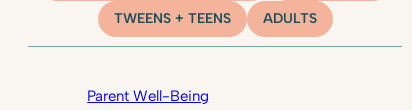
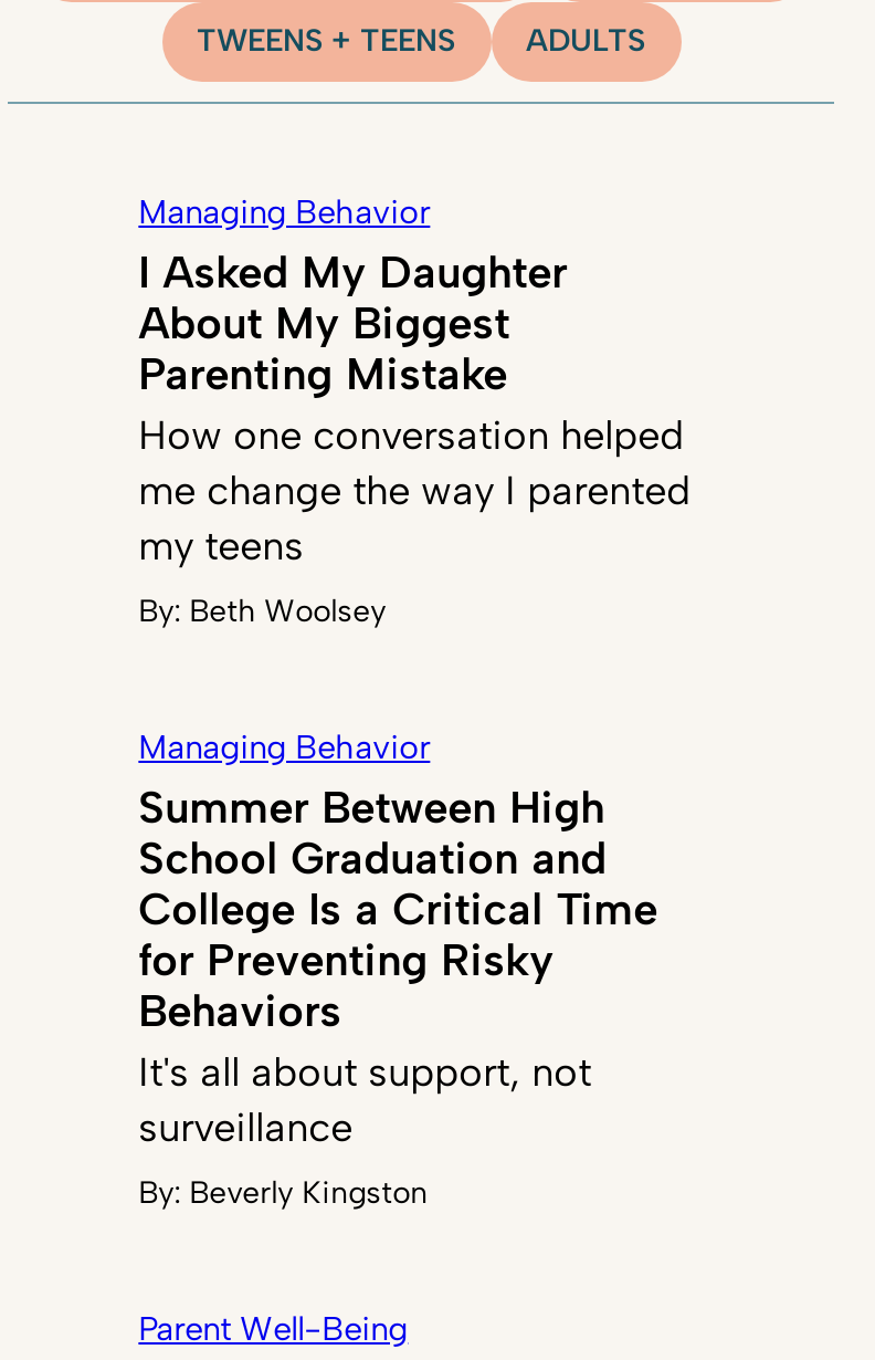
none -> [139,193,691,1213] Managing Behavior | I Asked My Daughter | About My Biggest | Parenting Mistake | How one conversation helped | me change the way I parented | my teens | By: Beth Woolsey | Managing Behavior | Summer Between High | School Graduation and | College Is a Critical Time | for Preventing Risky | Behaviors | It's all about support, not | surveillance | By: Beverly Kingston

